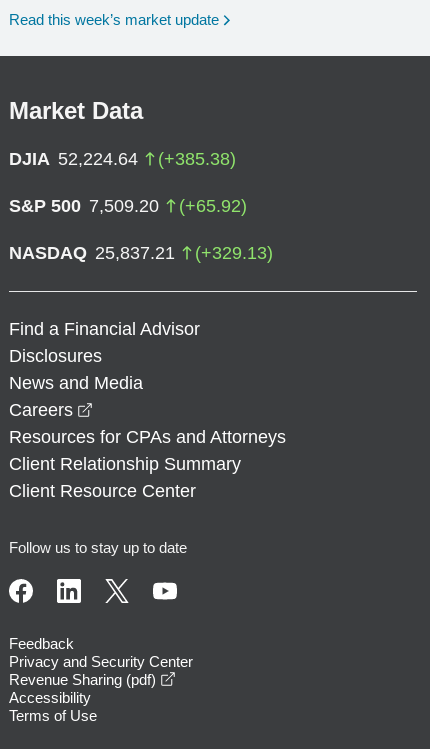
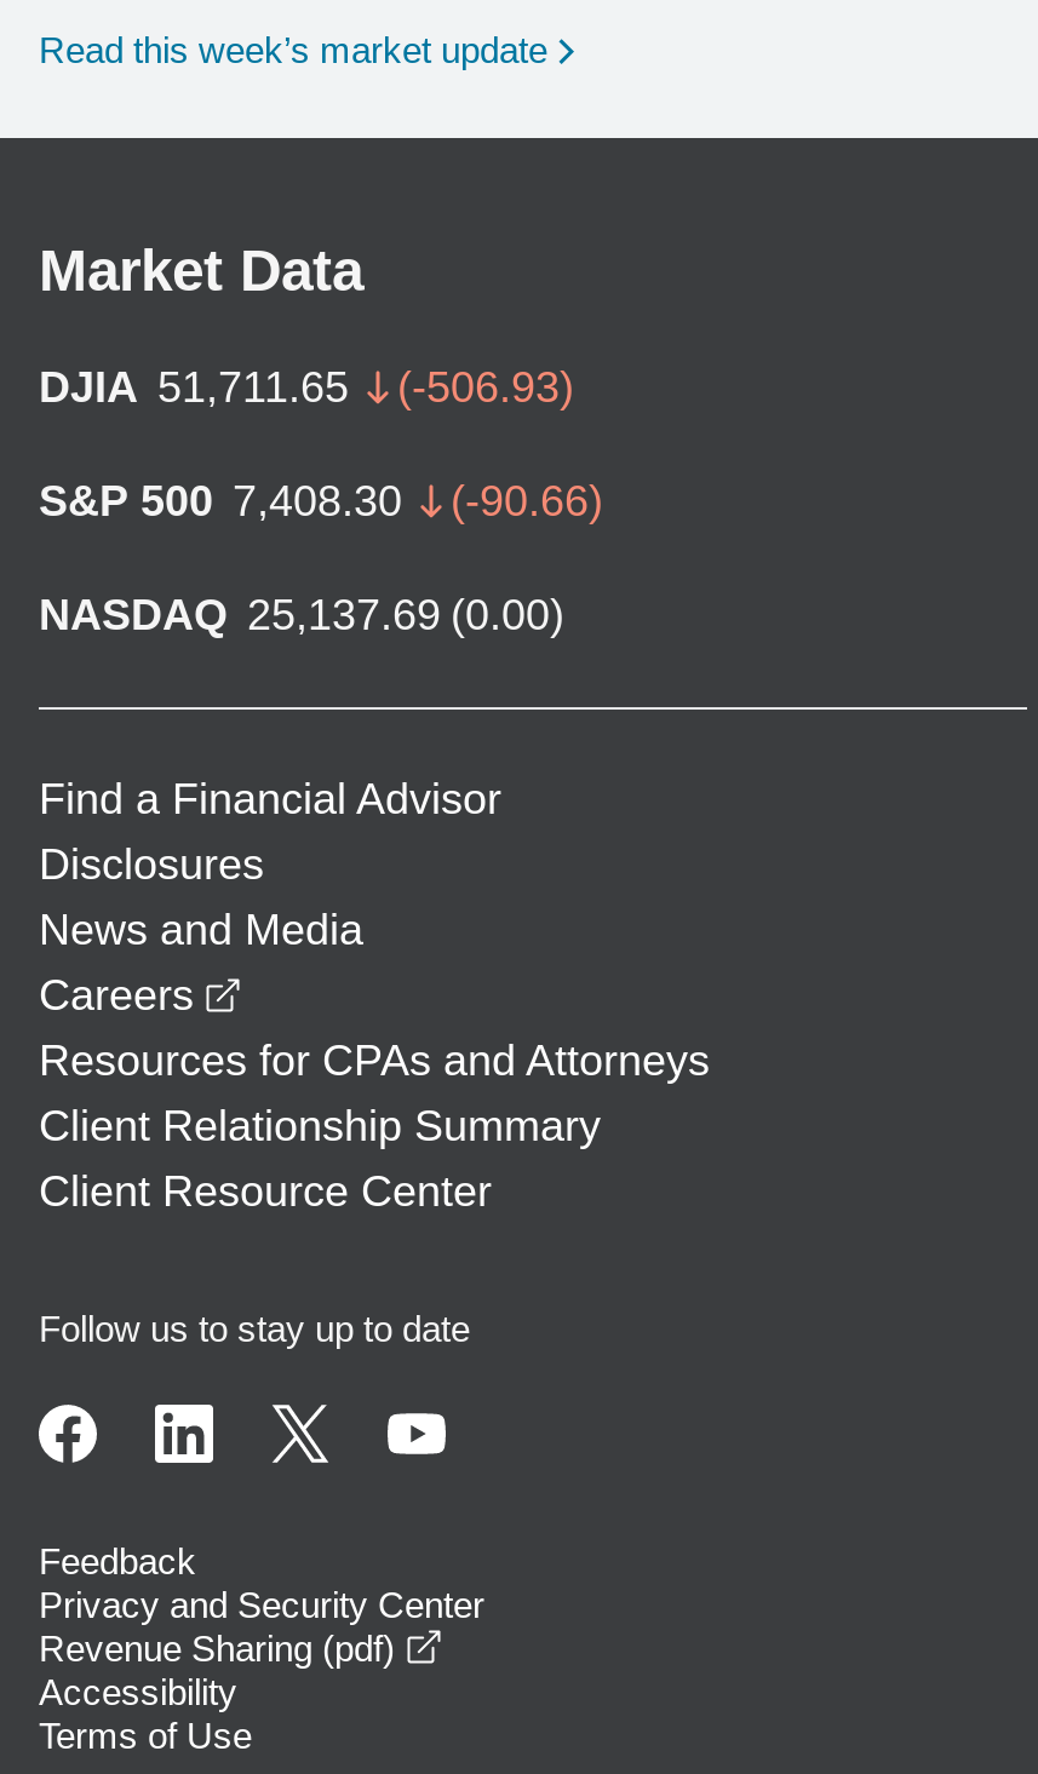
[9,149,236,169] DJIA 52,224.64 | (+385.38) -> [39,363,574,411] DJIA 51,711.65 | (-506.93)
[9,196,247,216] S&P 500 7,509.20 | (+65.92) -> [39,477,603,525] S&P 500 7,408.30 | (-90.66)
[9,243,273,263] NASDAQ 25,837.21 | (+329.13) -> [39,590,564,639] NASDAQ 25,137.69 (0.00)

